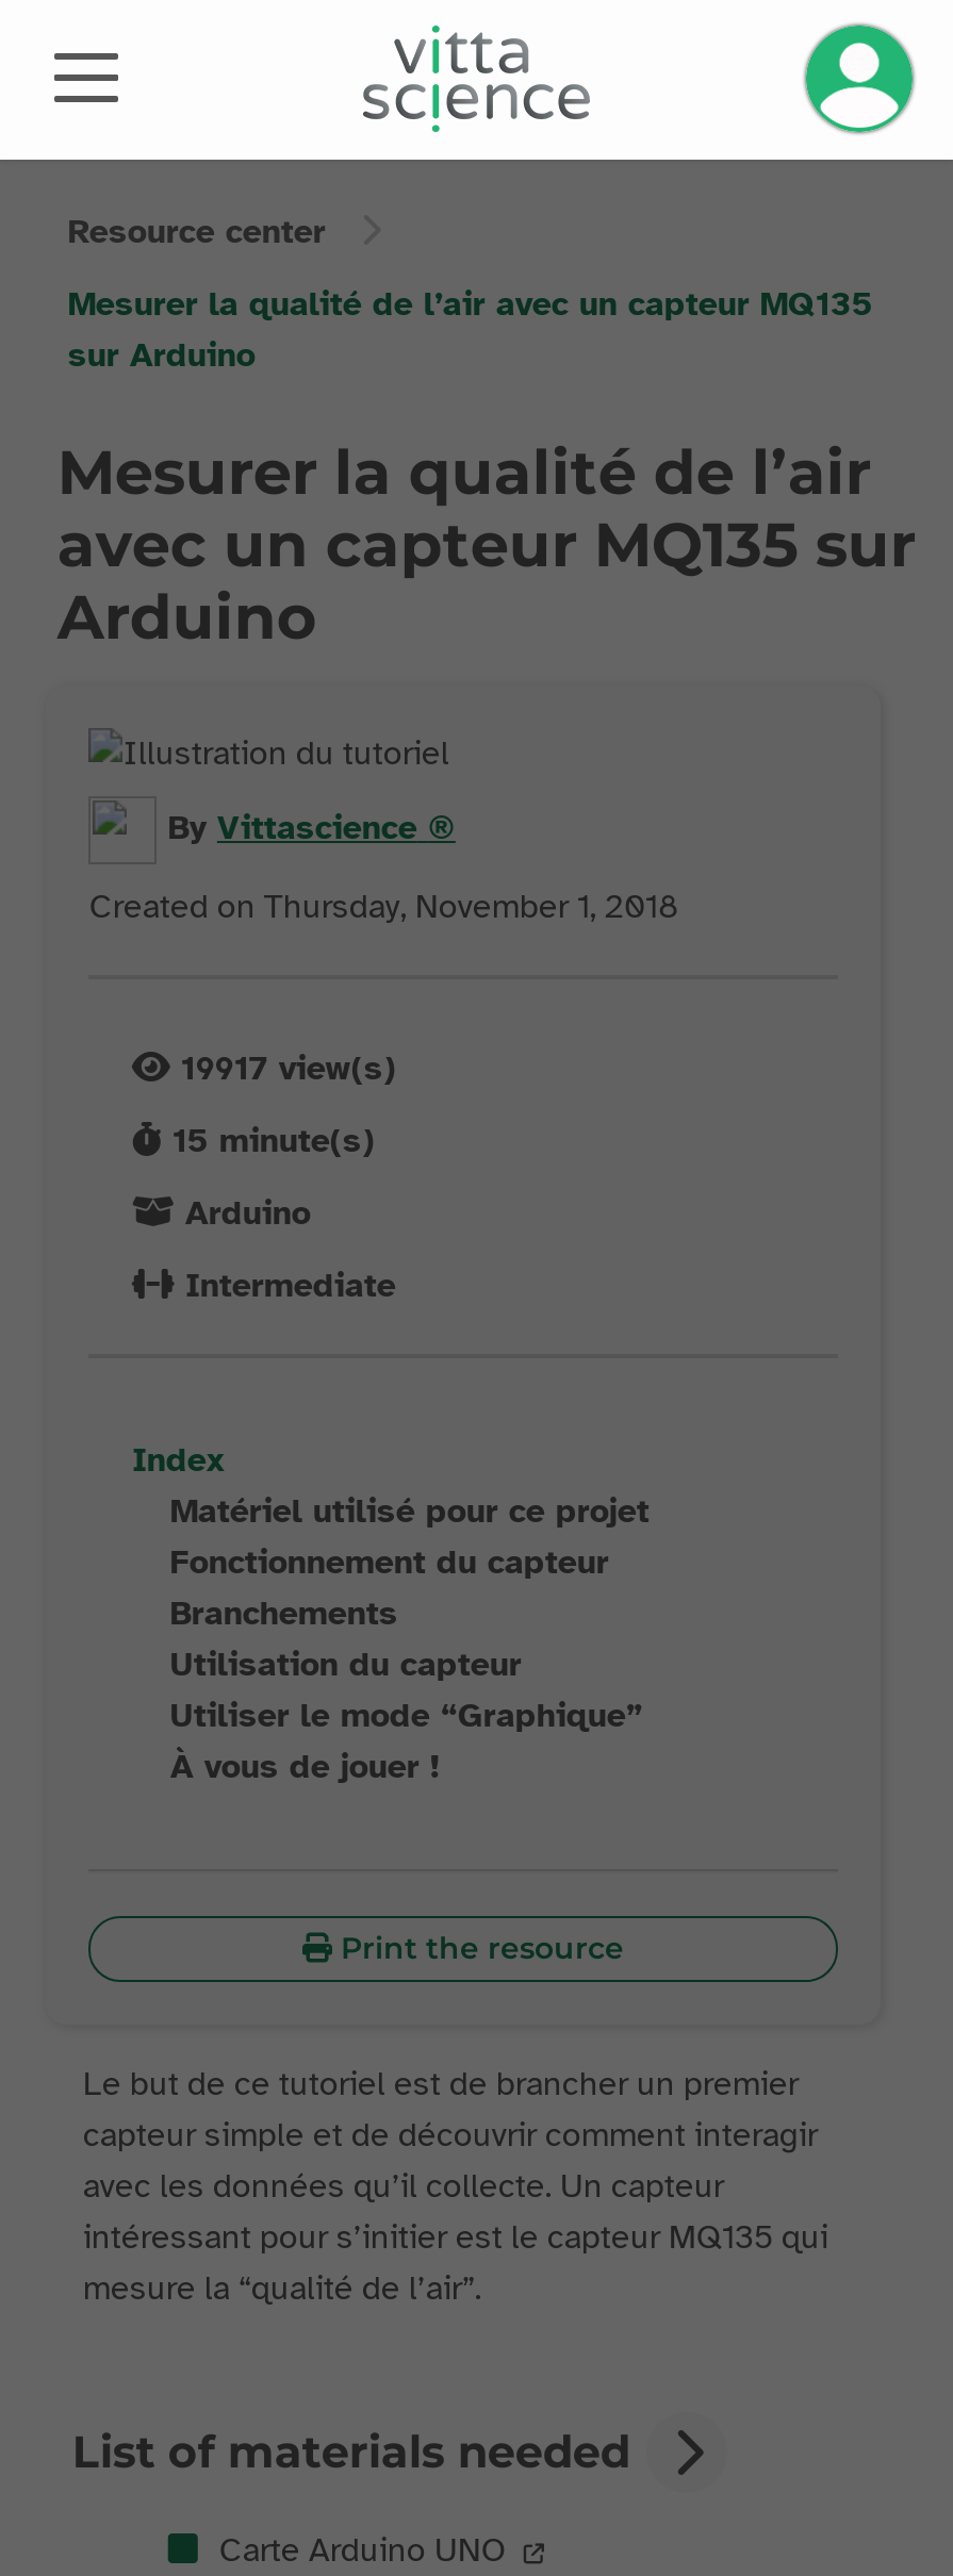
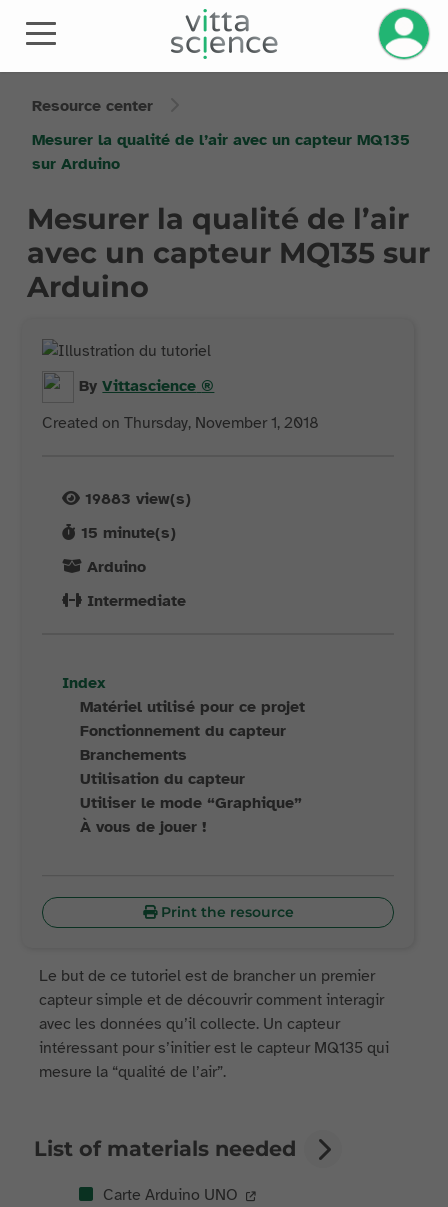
[181,1047,396,1090] 19917 view(s) -> [85,489,191,509] 19883 view(s)

